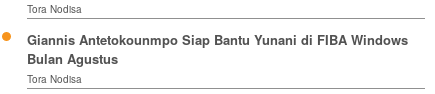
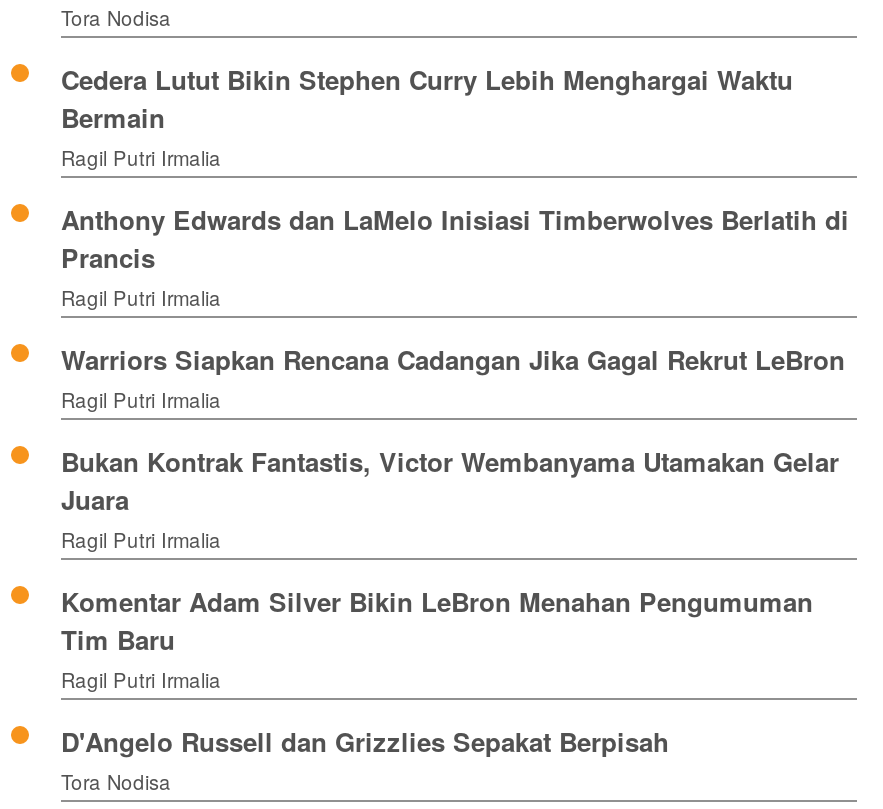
[27,30,408,68] Giannis Antetokounmpo Siap Bantu Yunani di FIBA Windows | Bulan Agustus -> [61,61,849,761] Cedera Lutut Bikin Stephen Curry Lebih Menghargai Waktu | Bermain | Ragil Putri Irmalia | Anthony Edwards dan LaMelo Inisiasi Timberwolves Berlatih di | Prancis | Ragil Putri Irmalia | Warriors Siapkan Rencana Cadangan Jika Gagal Rekrut LeBron | Ragil Putri Irmalia | Bukan Kontrak Fantastis, Victor Wembanyama Utamakan Gelar | Juara | Ragil Putri Irmalia | Komentar Adam Silver Bikin LeBron Menahan Pengumuman | Tim Baru | Ragil Putri Irmalia | D'Angelo Russell dan Grizzlies Sepakat Berpisah

